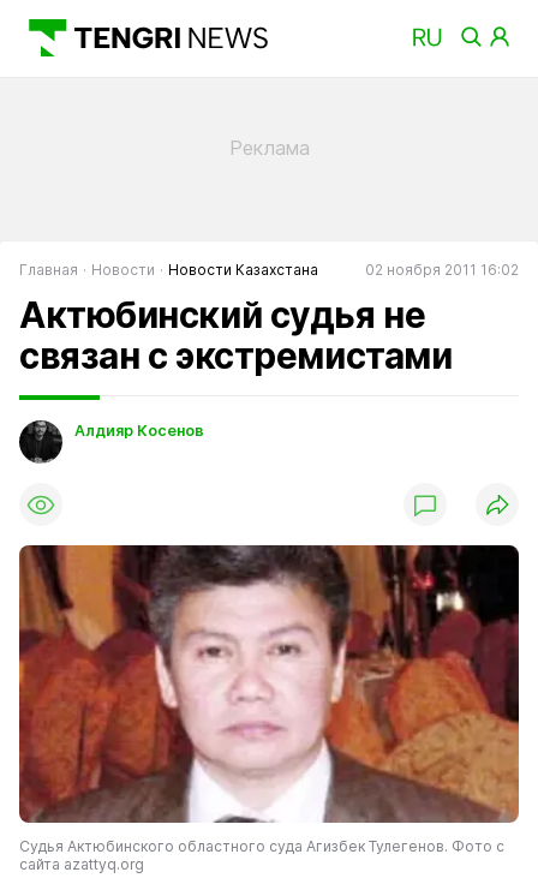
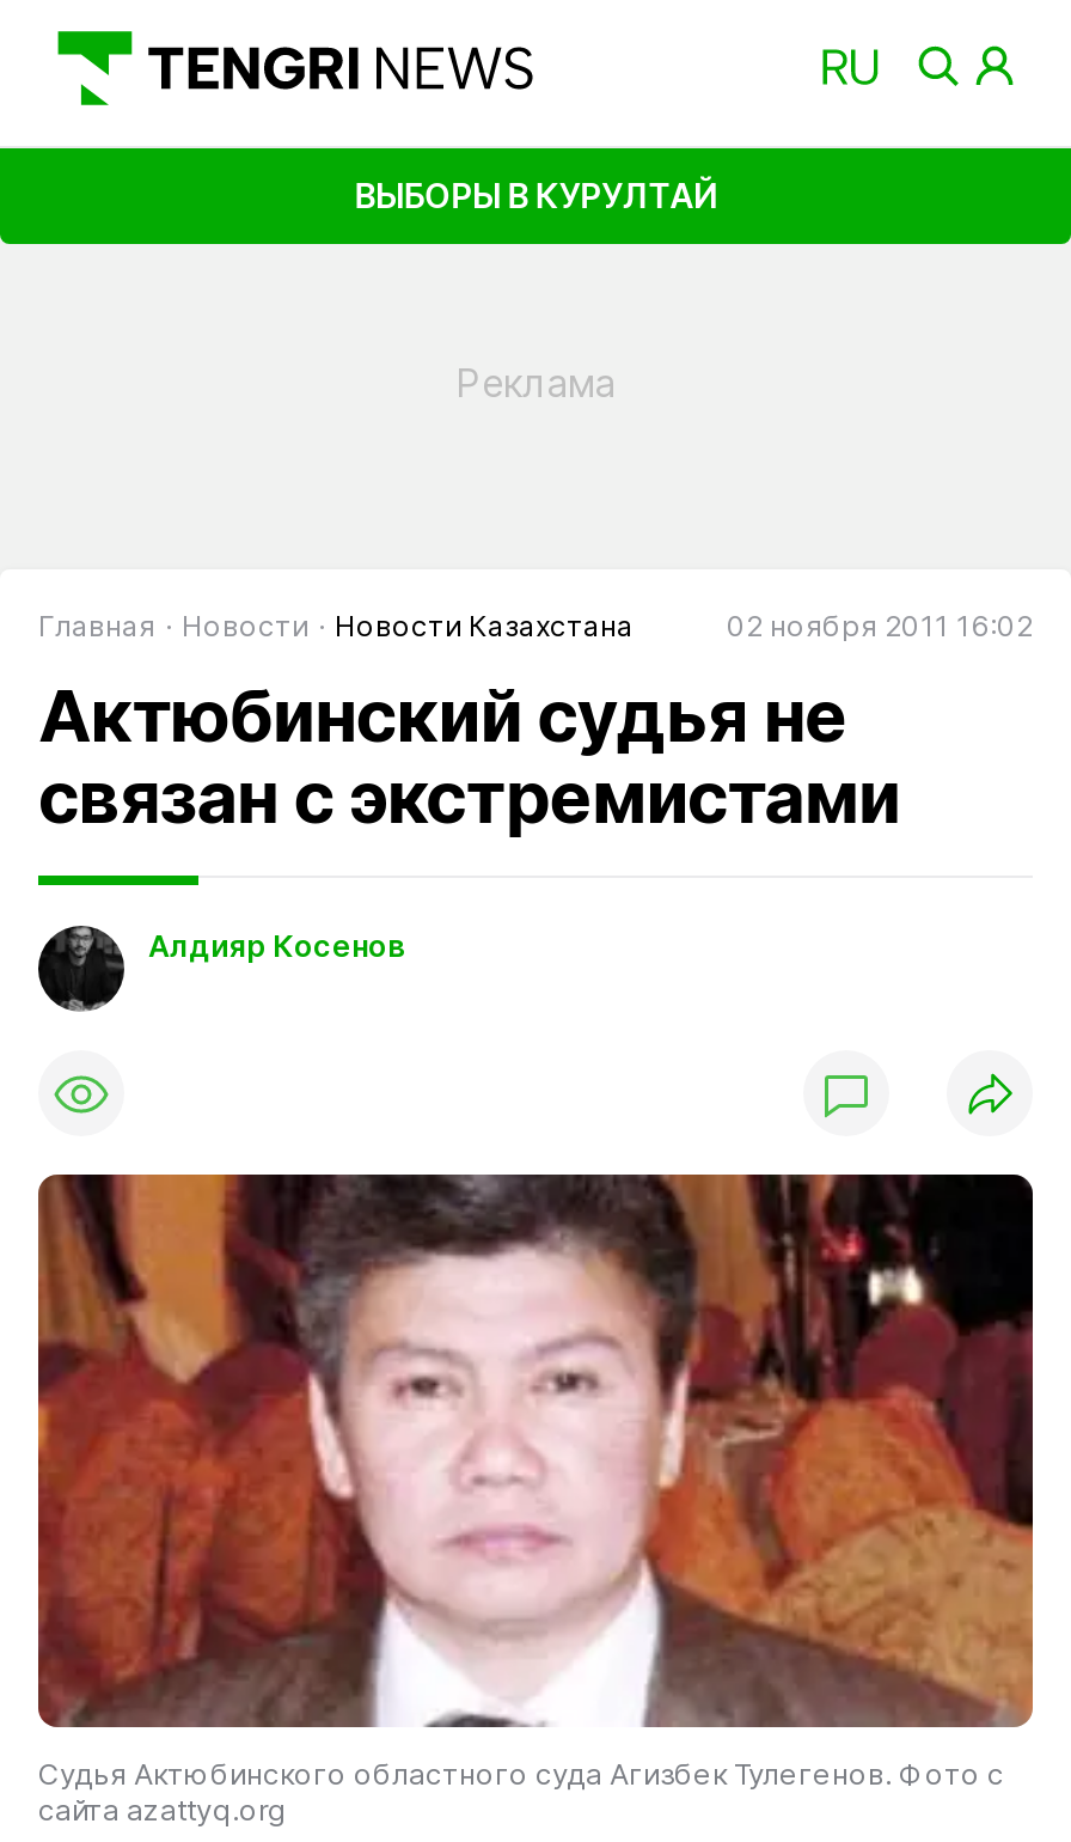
none -> [354,174,717,215] ВЫБОРЫ В КУРУЛТАЙ

